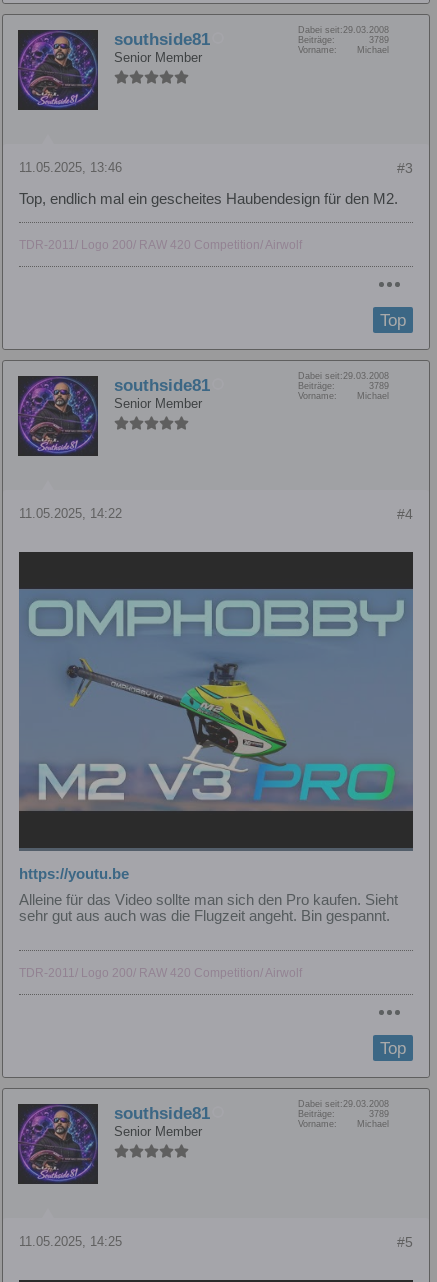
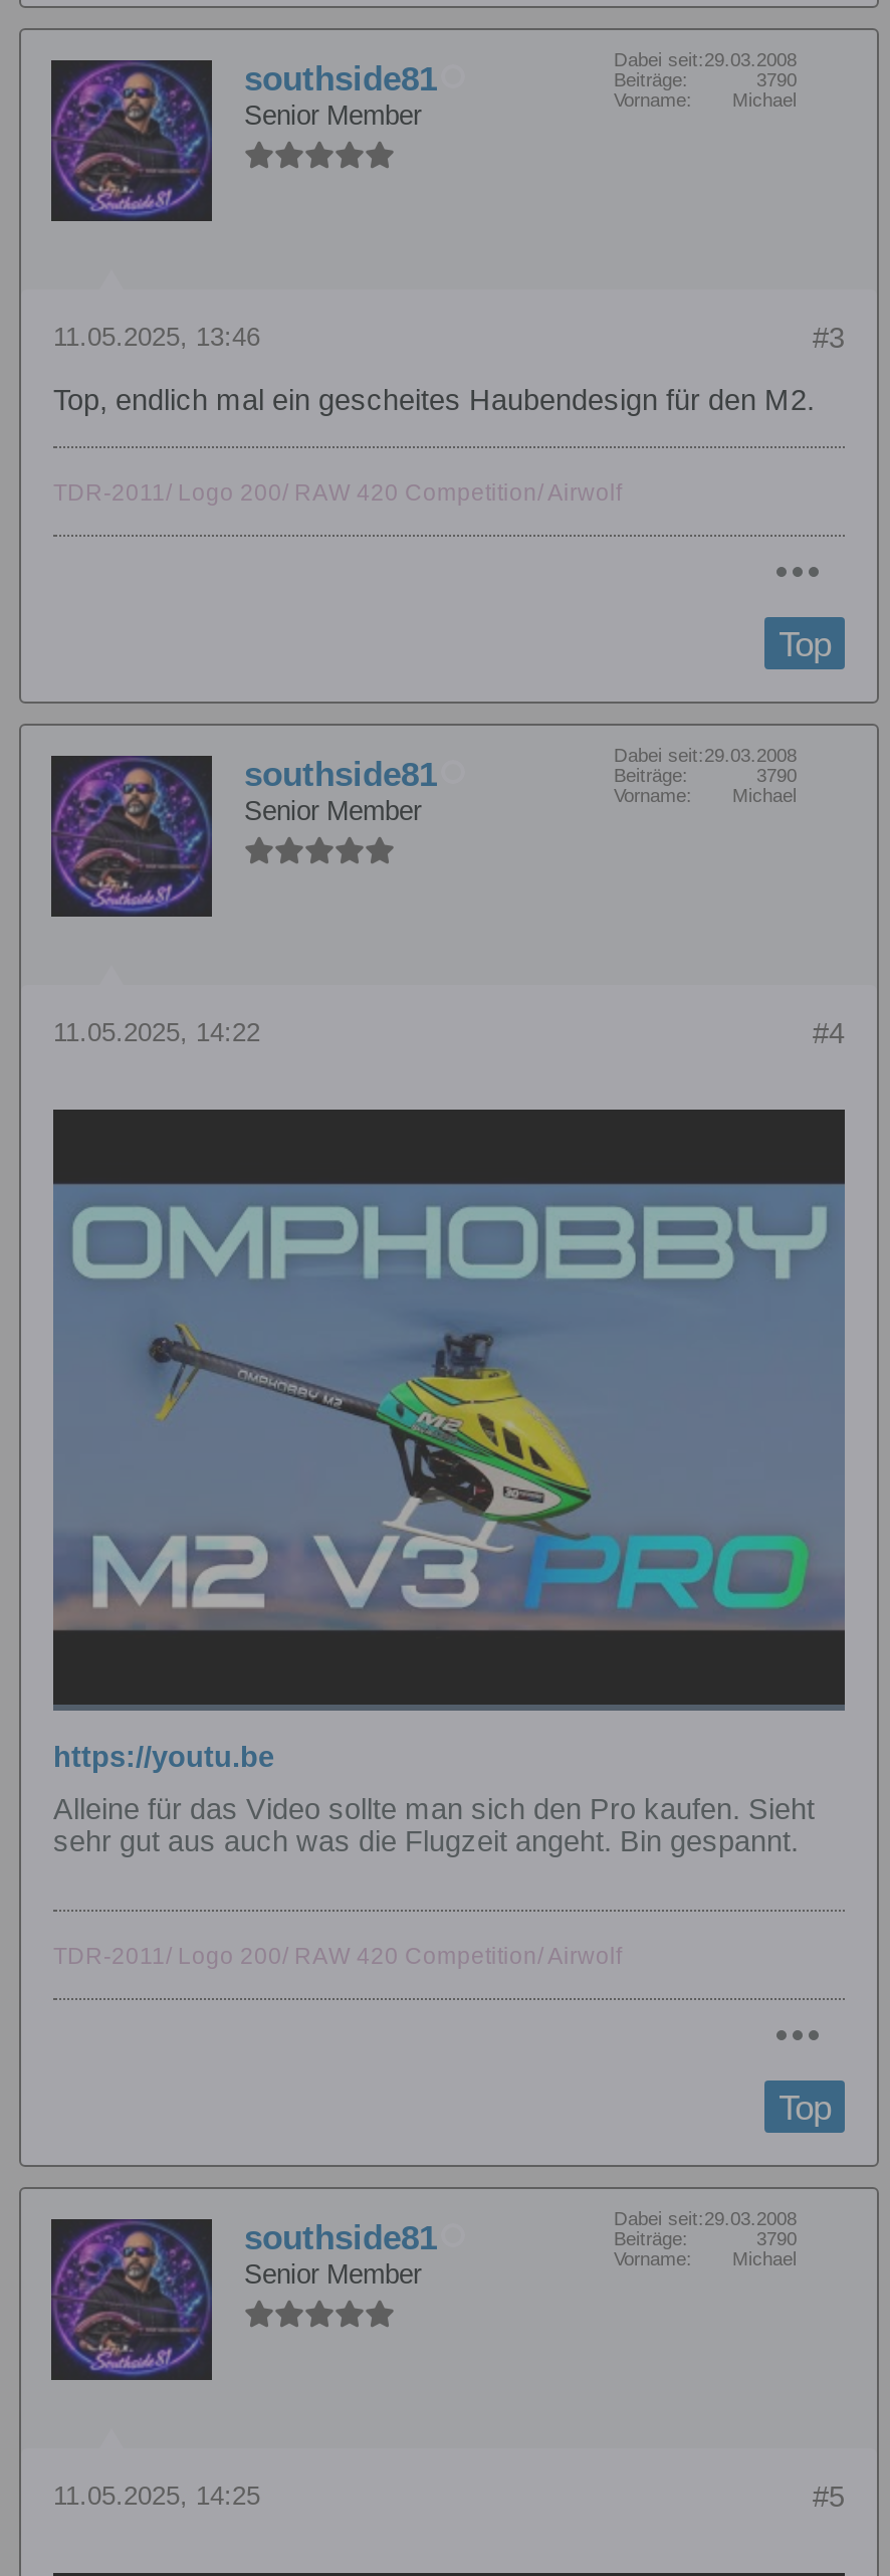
[369,34,389,44] 3789 -> [756,69,797,89] 3790
[369,381,389,391] 3789 -> [756,766,797,786] 3790
[369,1109,389,1119] 3789 -> [756,2230,797,2250] 3790

